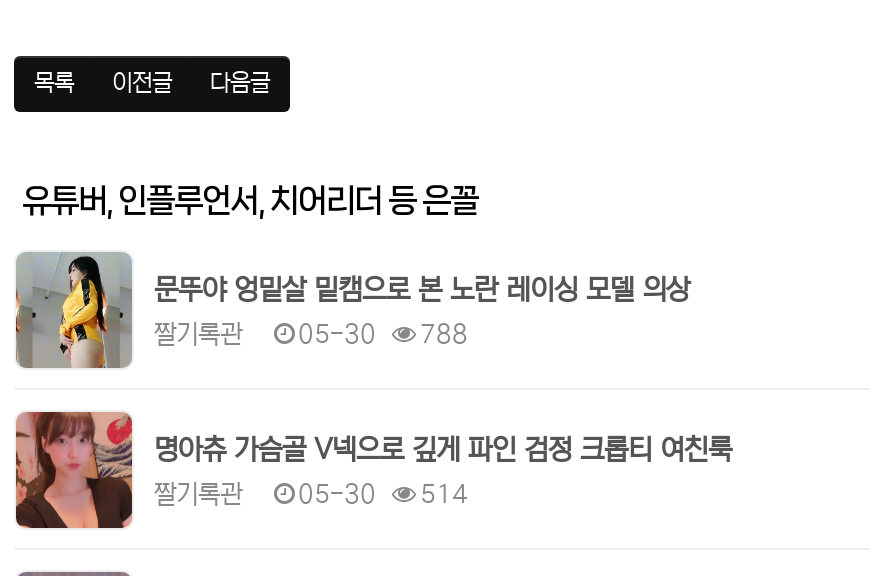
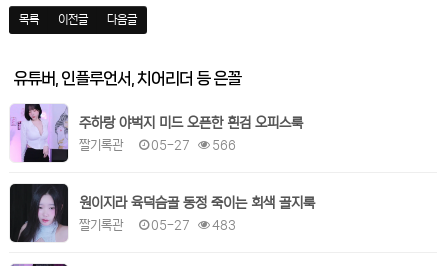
[14,252,690,370] [image] | 문뚜야 엉밑살 밑캠으로 본 노란 레이싱 모델 의상 -> [10,104,303,163] [image] | 주하랑 야벅지 미드 오픈한 흰검 오피스룩
[298,320,468,350] 05-30 | 788 -> [151,138,236,153] 05-27 | 566
[14,410,732,530] [image] | 명아츄 가슴골 V넥으로 깊게 파인 검정 크롭티 여친룩 -> [9,183,315,243] [image] | 원이지라 육덕슴골 동정 죽이는 회색 골지룩
[298,480,468,510] 05-30 | 514 -> [151,218,236,233] 05-27 | 483

